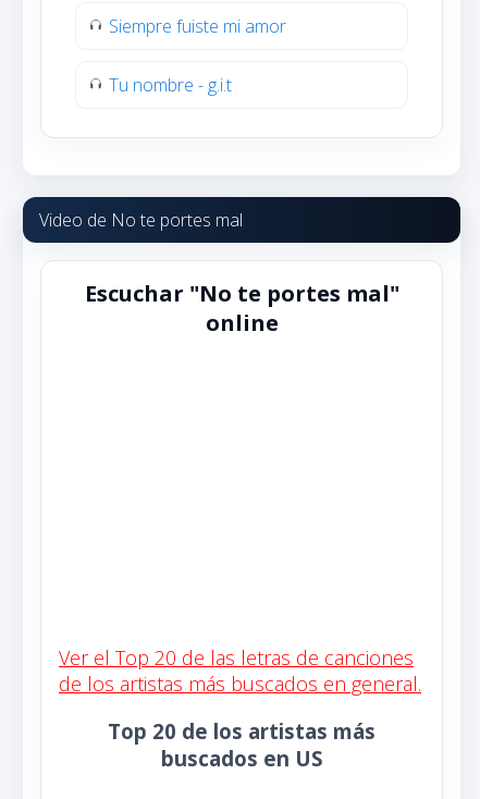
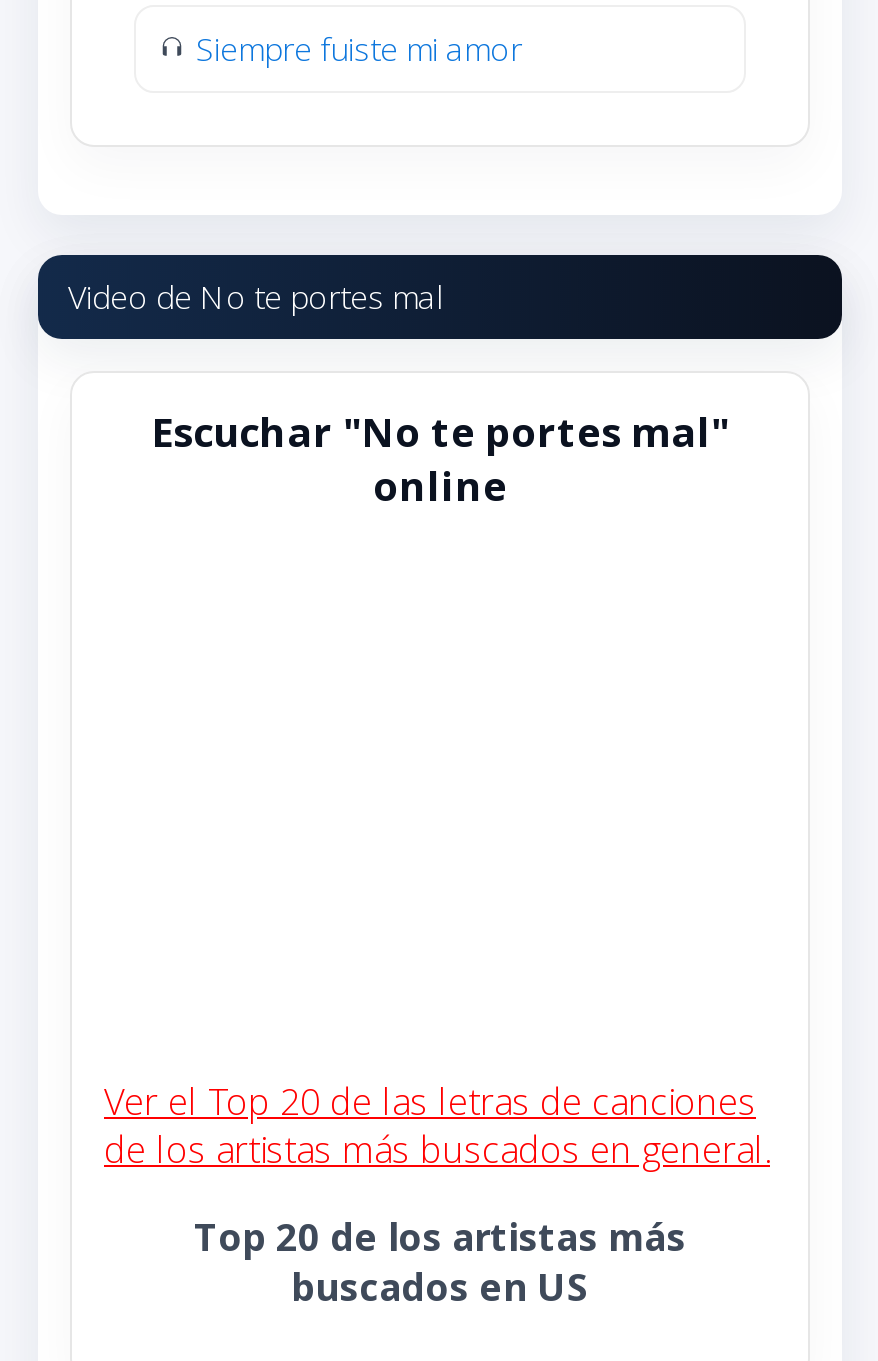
[109,73,232,97] Tu nombre - g.i.t -> none

